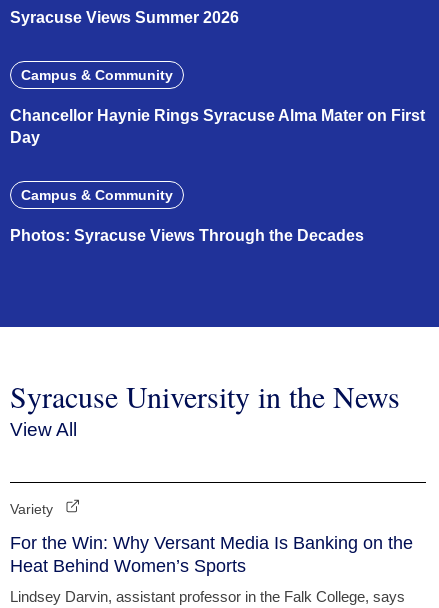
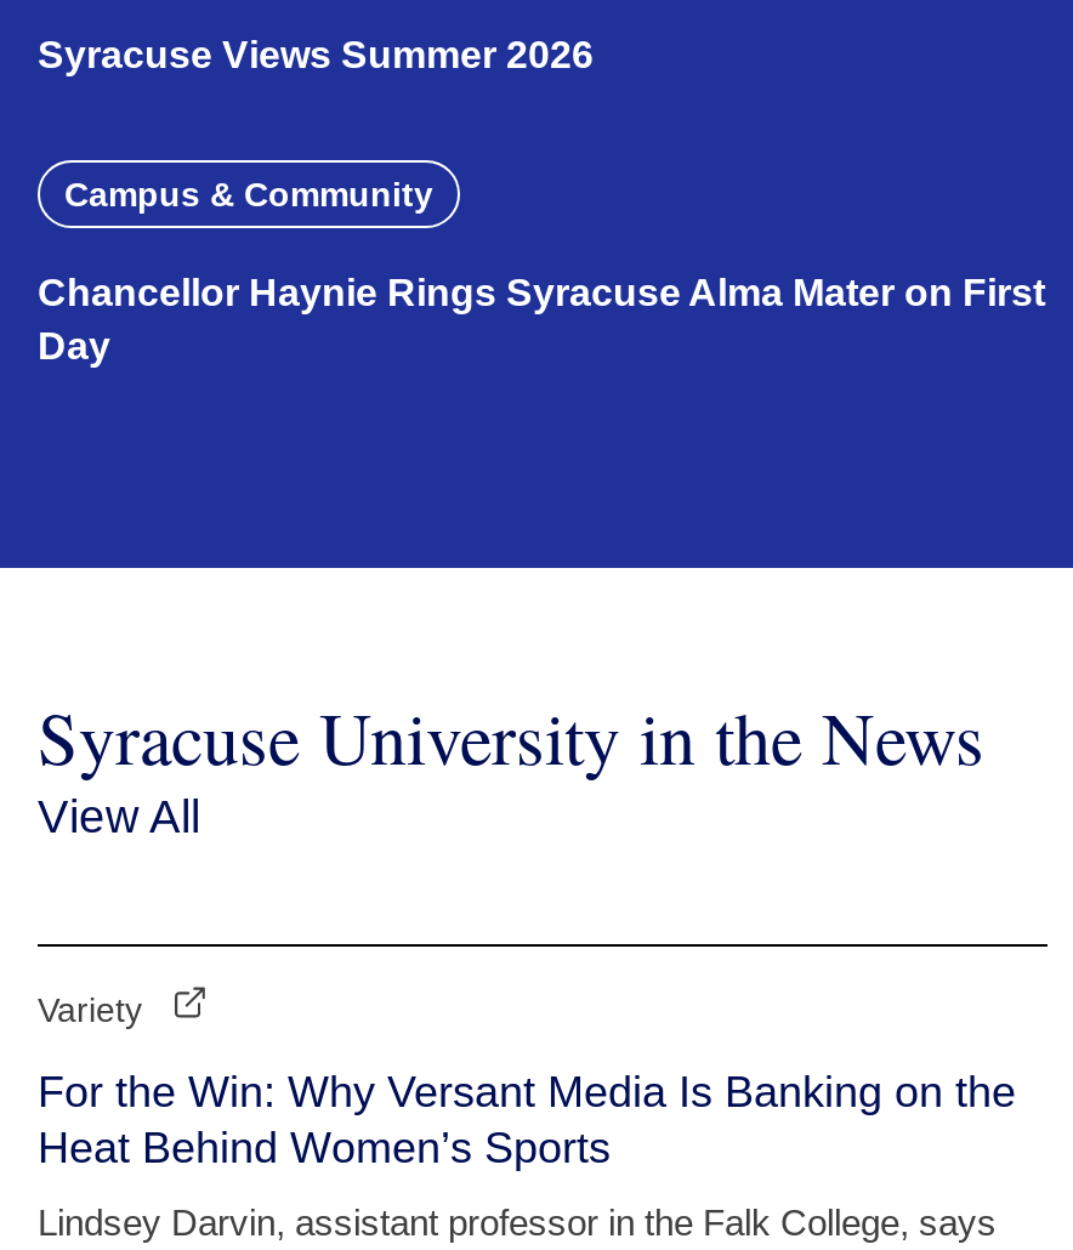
[10,187,364,244] Campus & Community | Photos: Syracuse Views Through the Decades -> none

